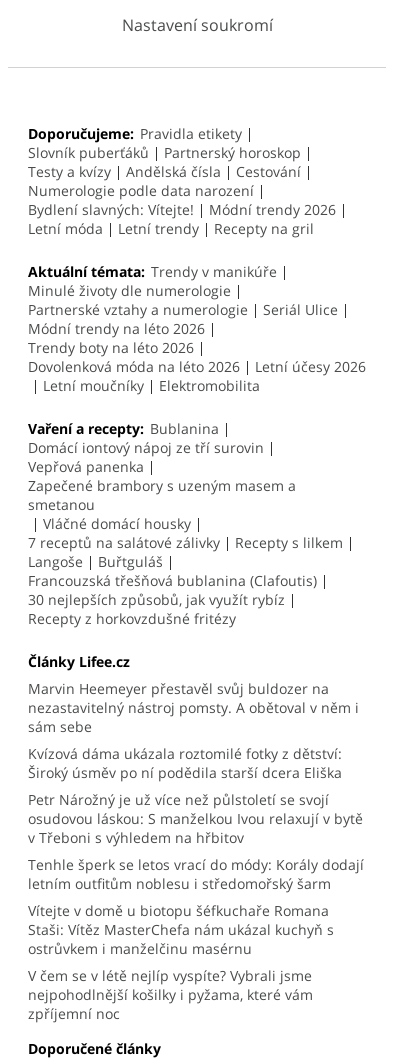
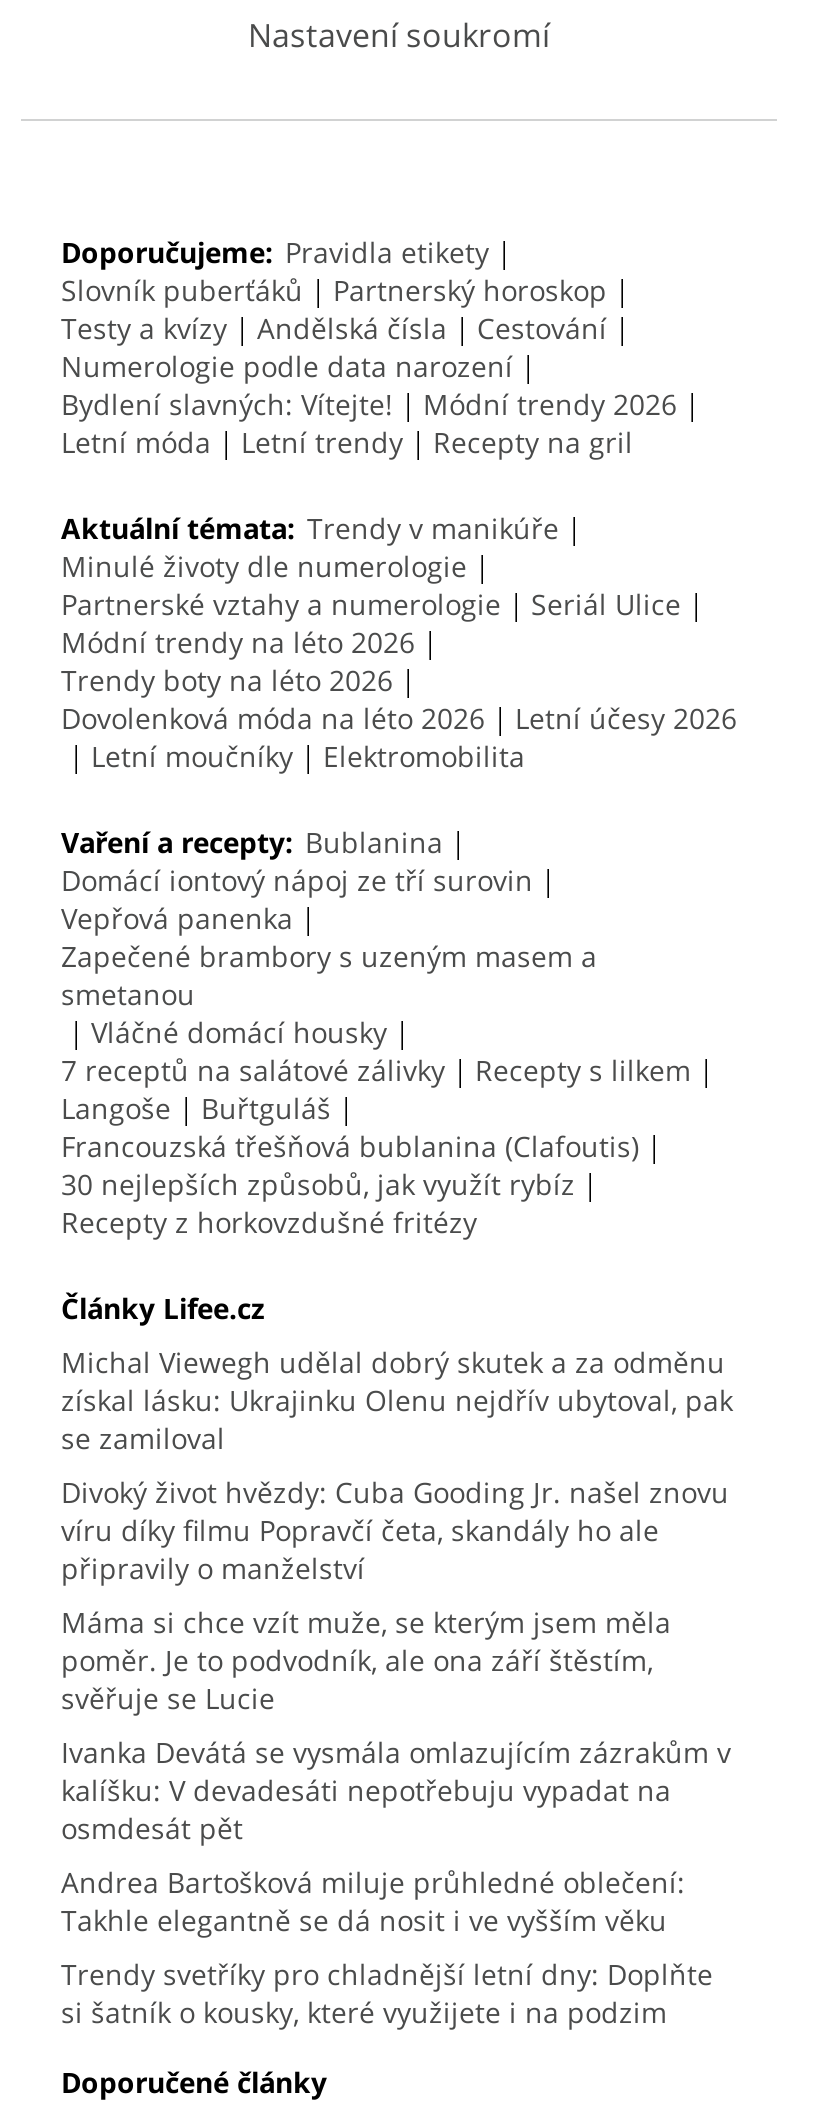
[28,679,364,1023] Marvin Heemeyer přestavěl svůj buldozer na | nezastavitelný nástroj pomsty. A obětoval v něm i | sám sebe | Kvízová dáma ukázala roztomilé fotky z dětství: | Široký úsměv po ní podědila starší dcera Eliška | Petr Nárožný je už více než půlstoletí se svojí | osudovou láskou: S manželkou Ivou relaxují v bytě | v Třeboni s výhledem na hřbitov | Tenhle šperk se letos vrací do módy: Korály dodají | letním outfitům noblesu i středomořský šarm | Vítejte v domě u biotopu šéfkuchaře Romana | Staši: Vítěz MasterChefa nám ukázal kuchyň s | ostrůvkem i manželčinu masérnu | V čem se v létě nejlíp vyspíte? Vybrali jsme | nejpohodlnější košilky i pyžama, které vám | zpříjemní noc -> [61,1344,733,2032] Michal Viewegh udělal dobrý skutek a za odměnu | získal lásku: Ukrajinku Olenu nejdřív ubytoval, pak | se zamiloval | Divoký život hvězdy: Cuba Gooding Jr. našel znovu | víru díky filmu Popravčí četa, skandály ho ale | připravily o manželství | Máma si chce vzít muže, se kterým jsem měla | poměr. Je to podvodník, ale ona září štěstím, | svěřuje se Lucie | Ivanka Devátá se vysmála omlazujícím zázrakům v | kalíšku: V devadesáti nepotřebuju vypadat na | osmdesát pět | Andrea Bartošková miluje průhledné oblečení: | Takhle elegantně se dá nosit i ve vyšším věku | Trendy svetříky pro chladnější letní dny: Doplňte | si šatník o kousky, které využijete i na podzim

